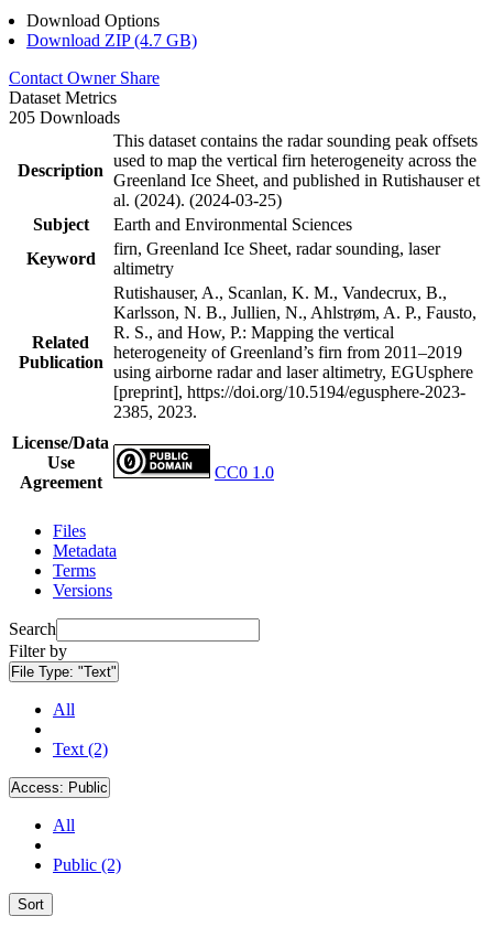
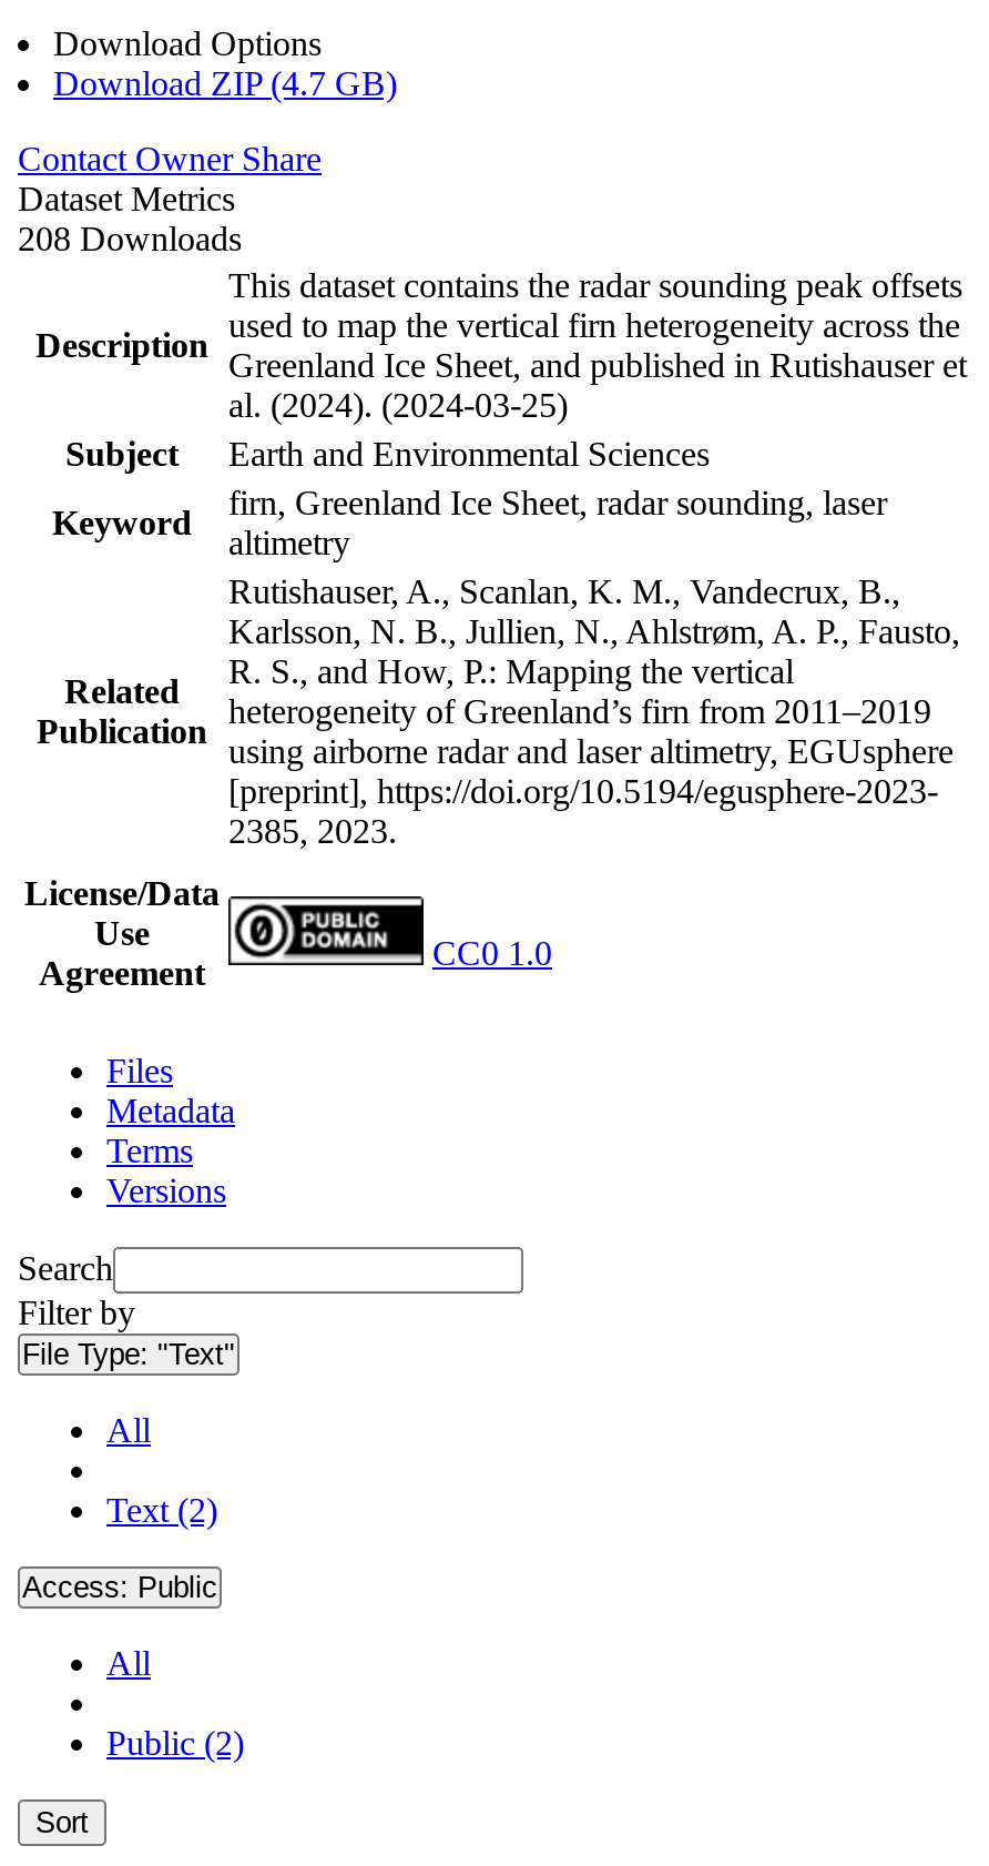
[9,108,120,126] 205 Downloads -> [18,219,242,257] 208 Downloads

